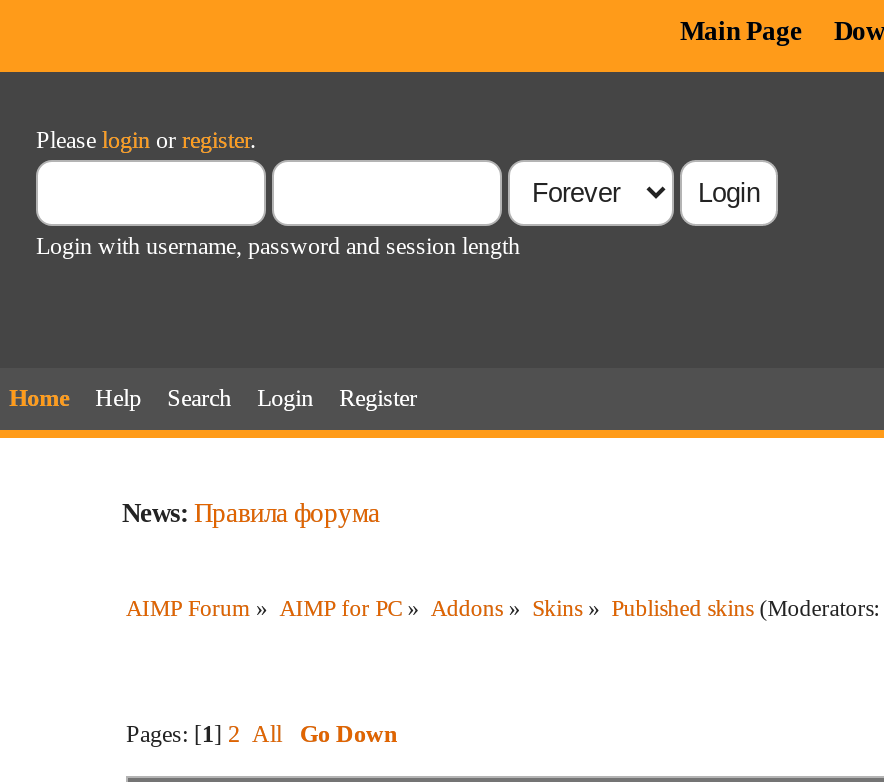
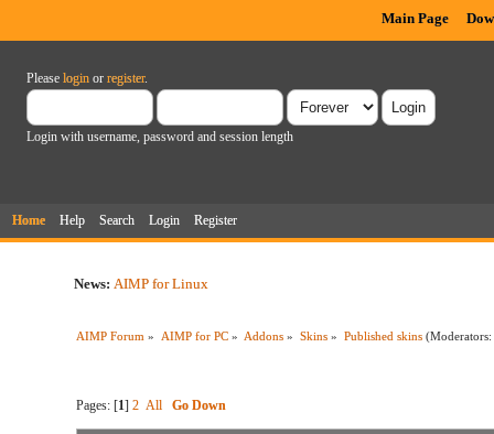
[122,498,380,528] News: Правила форума -> [74,275,208,292] News: AIMP for Linux

